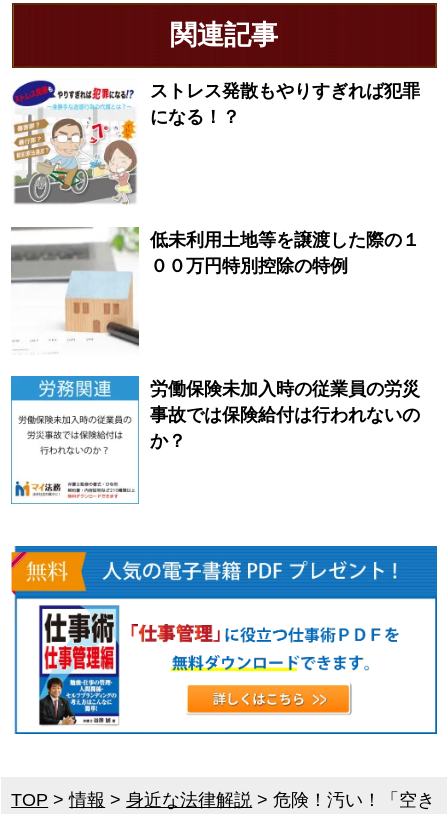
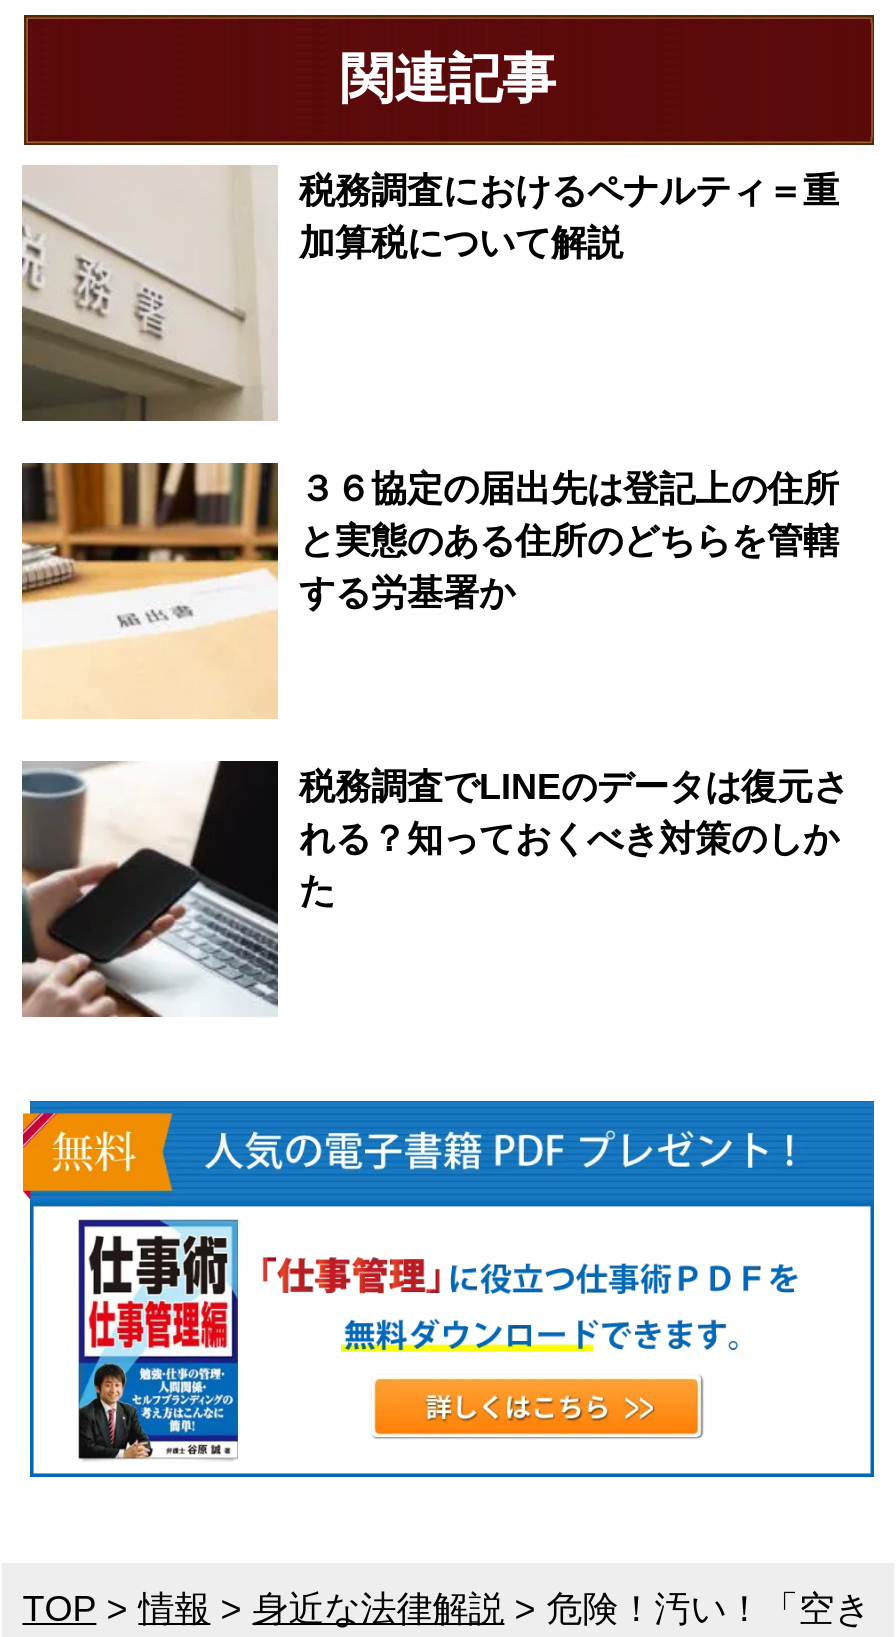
[11,79,419,206] [image] | ストレス発散もやりすぎれば犯罪 | になる！？ -> [20,165,839,423] [image] | 税務調査におけるペナルティ＝重 | 加算税について解説
[11,227,419,354] [image] | 低未利用土地等を譲渡した際の１ | ００万円特別控除の特例 -> [20,461,839,719] [image] | ３６協定の届出先は登記上の住所 | と実態のある住所のどちらを管轄 | する労基署か
[10,375,419,504] [image] | 労働保険未加入時の従業員の労災 | 事故では保険給付は行われないの | か？ -> [20,759,849,1019] [image] | 税務調査でLINEのデータは復元さ | れる？知っておくべき対策のしか | た

